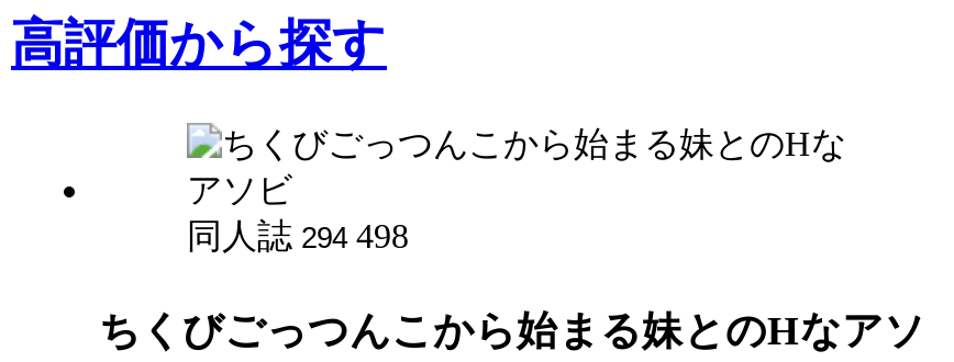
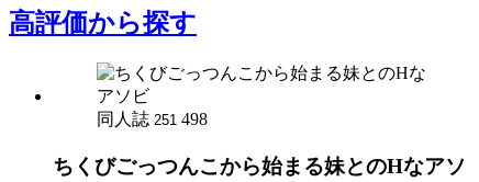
[187,218,409,255] 同人誌 294 498 -> [97,110,208,128] 同人誌 251 498

